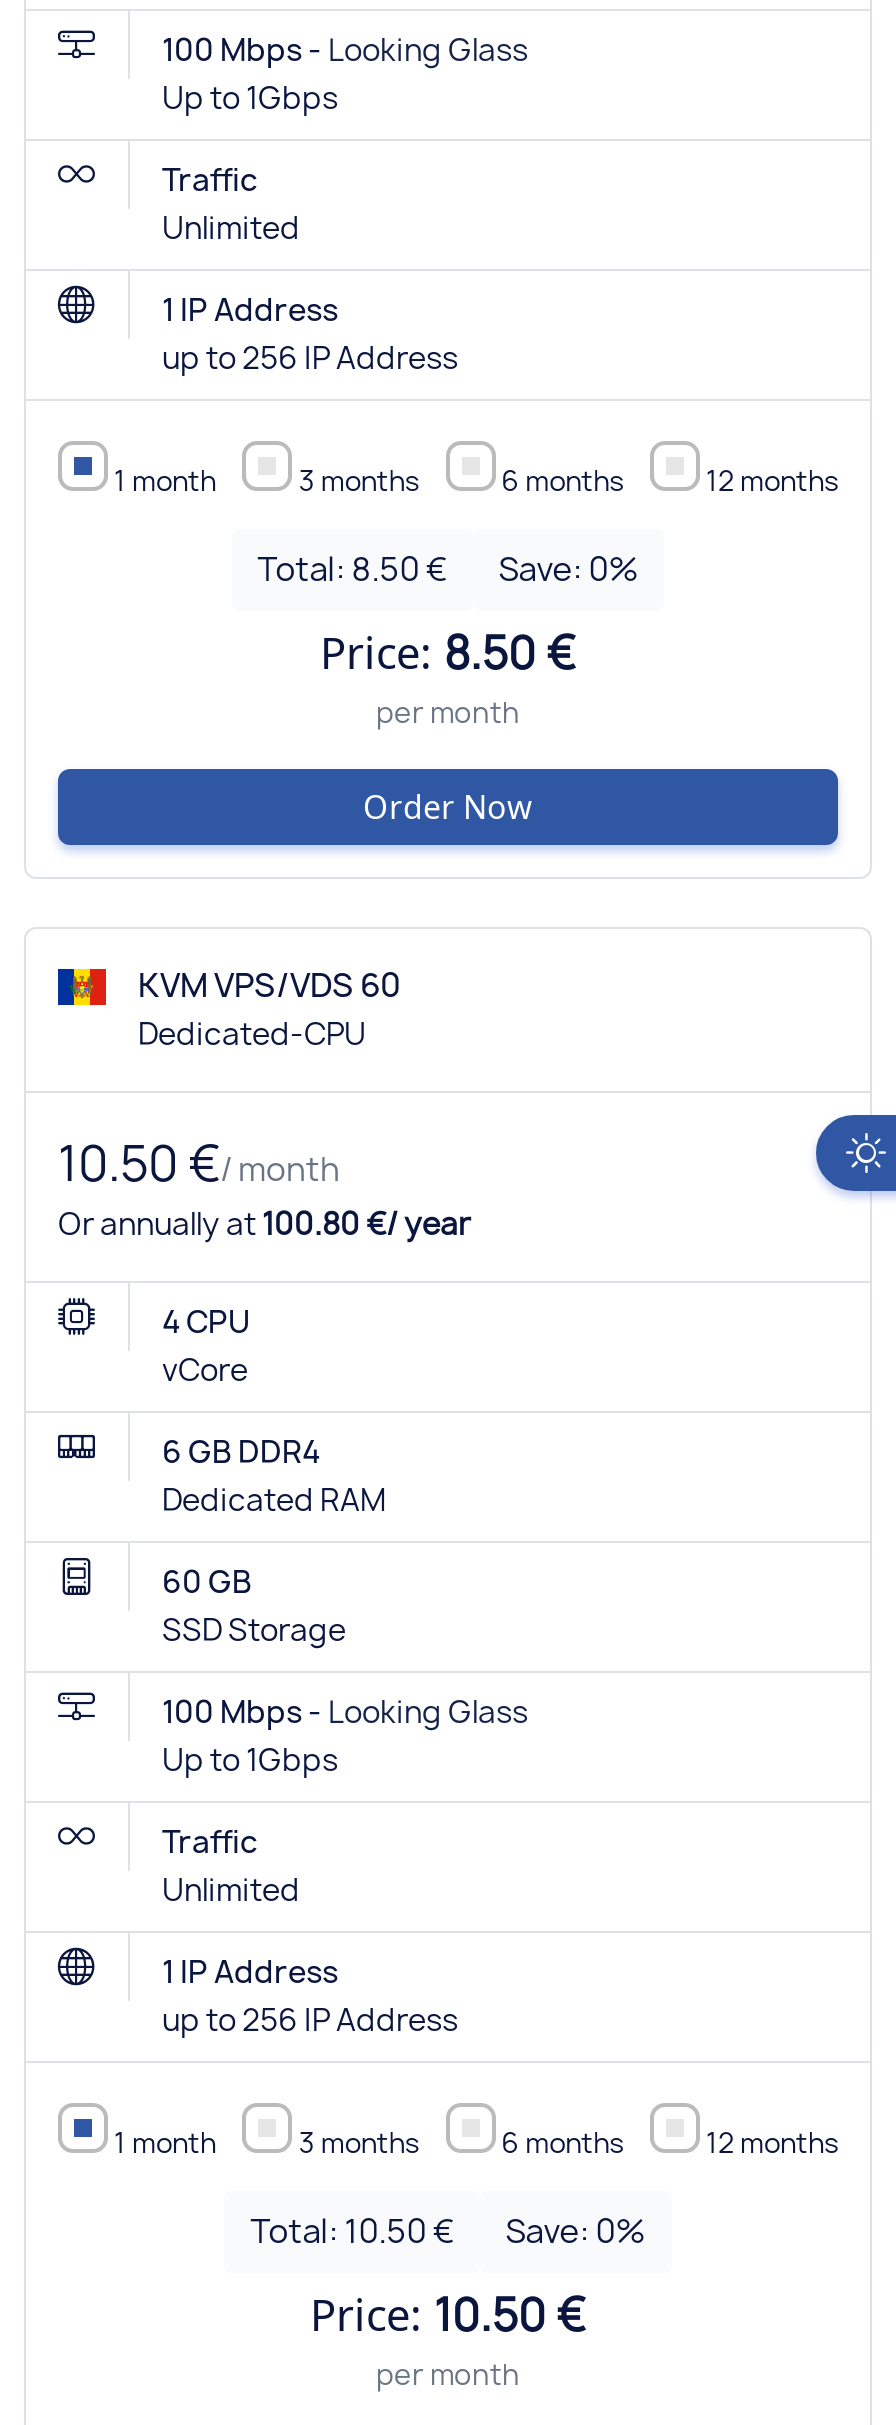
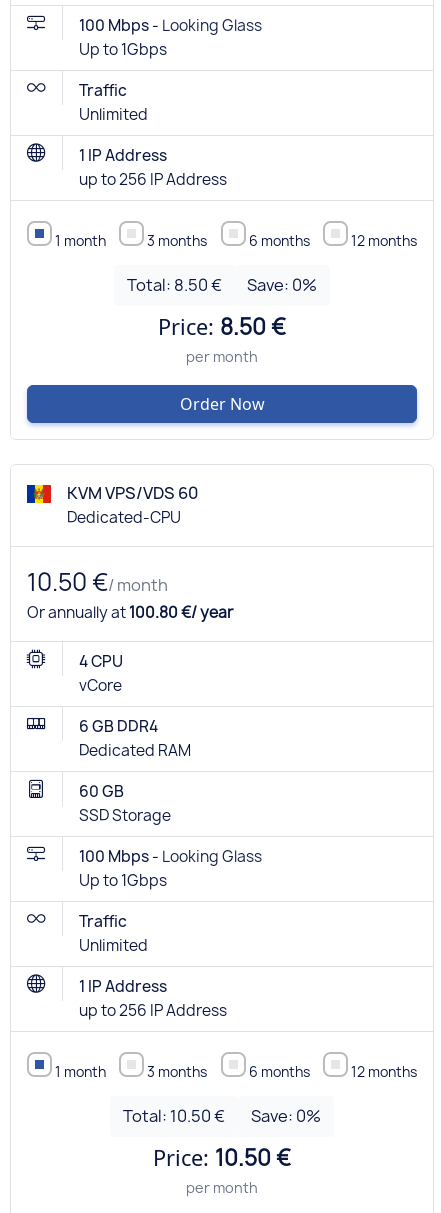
[814,1113,890,1199] [image] -> none

